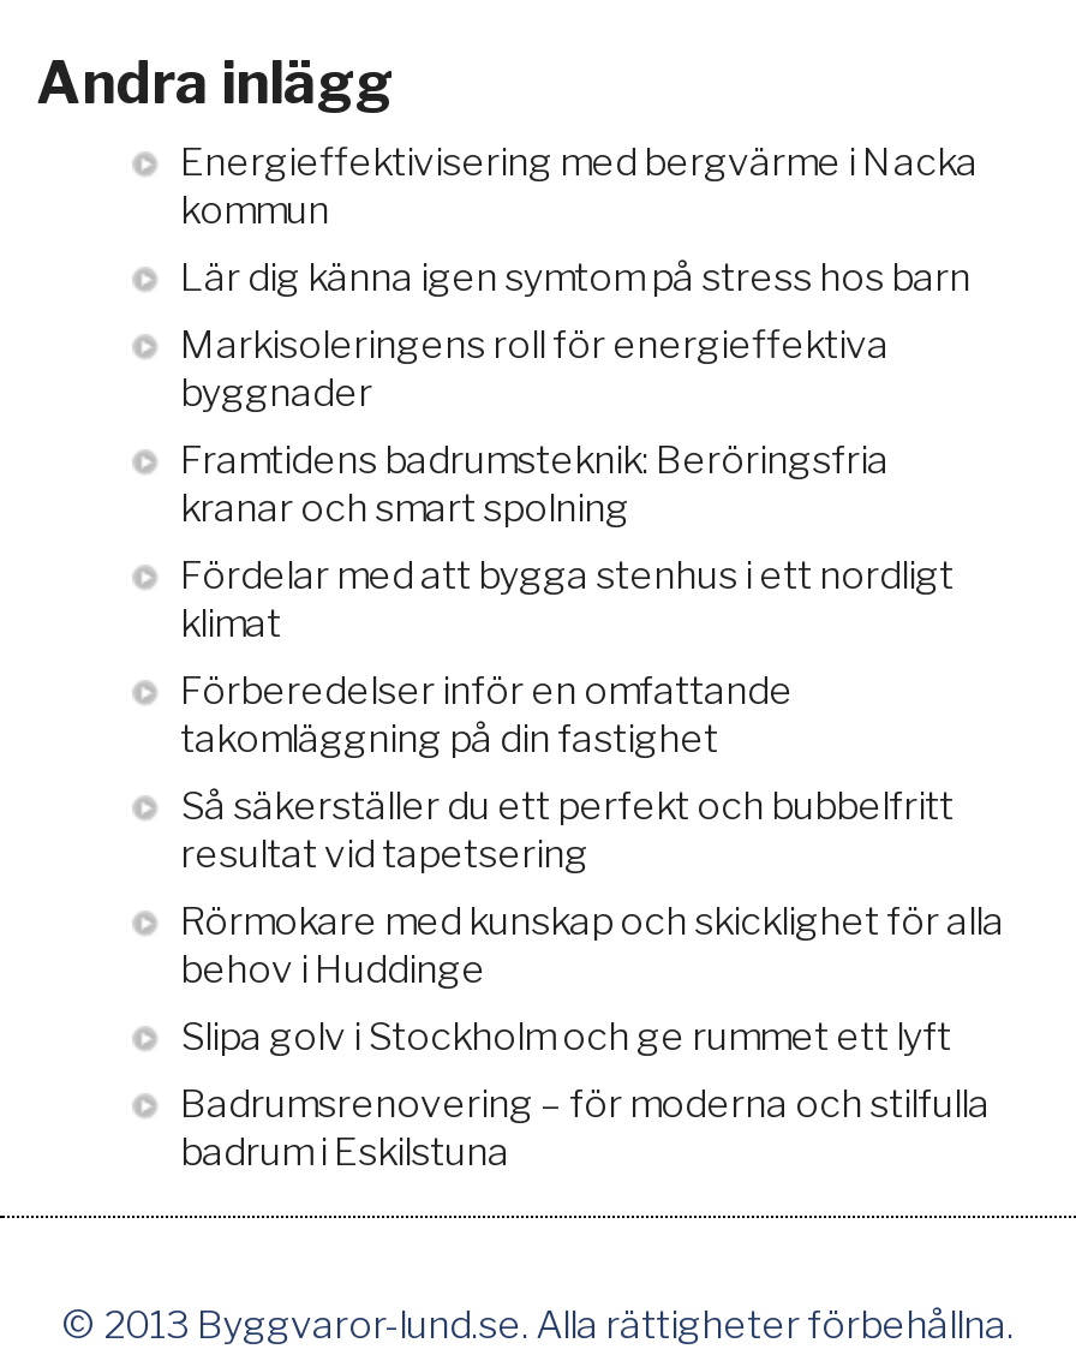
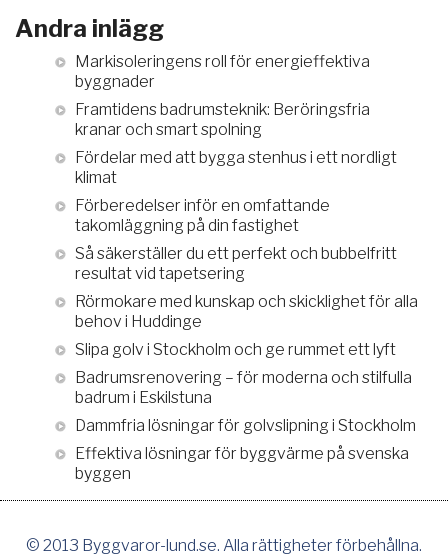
[180,140,978,301] Energieffektivisering med bergvärme i Nacka | kommun | Lär dig känna igen symtom på stress hos barn -> none
moved [180,322,1004,1175] -> [75,52,418,407]: Markisoleringens roll för energieffektiva | byggnader | Framtidens badrumsteknik: Beröringsfria | ... | Badrumsrenovering – för moderna och stilfulla | badrum i Eskilstuna
none -> [75,416,416,483] Dammfria lösningar för golvslipning i Stockholm | Effektiva lösningar för byggvärme på svenska | byggen

